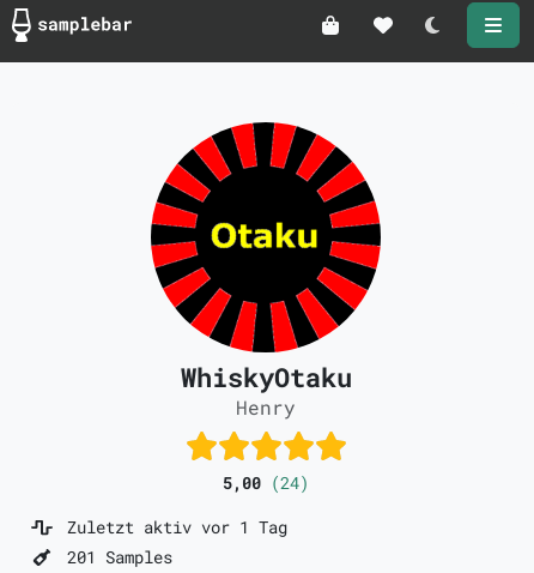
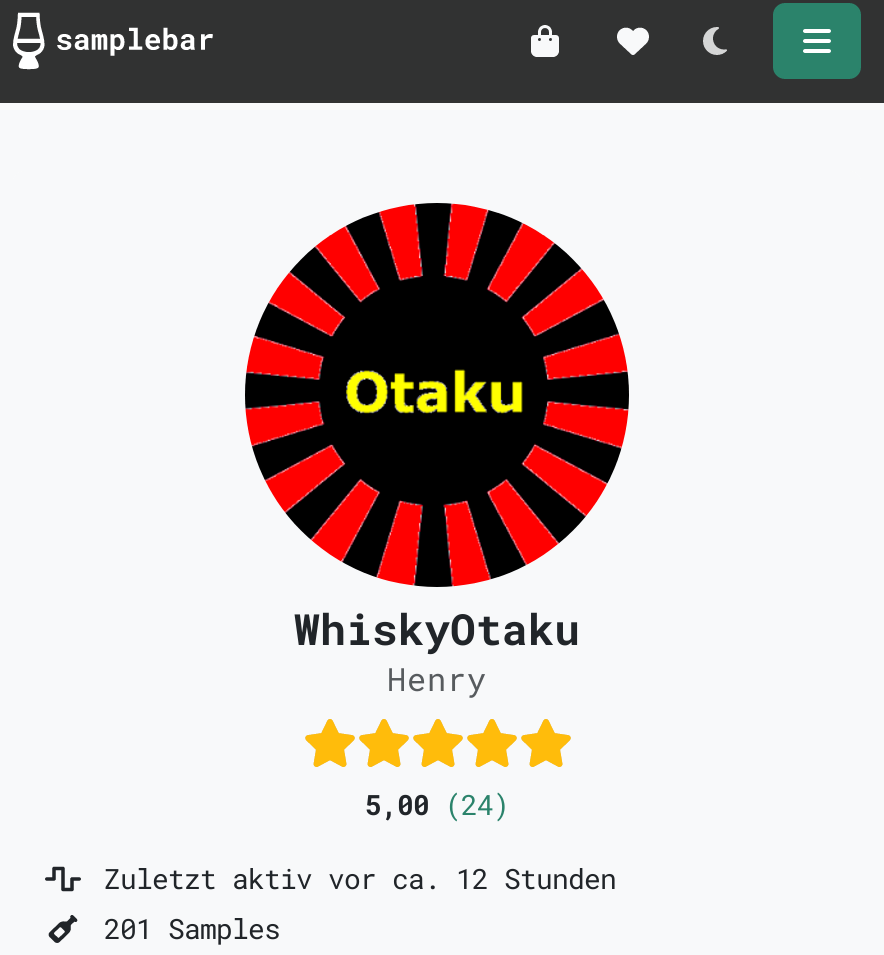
[57,515,287,538] Zuletzt aktiv vor 1 Tag -> [88,859,616,897] Zuletzt aktiv vor ca. 12 Stunden

